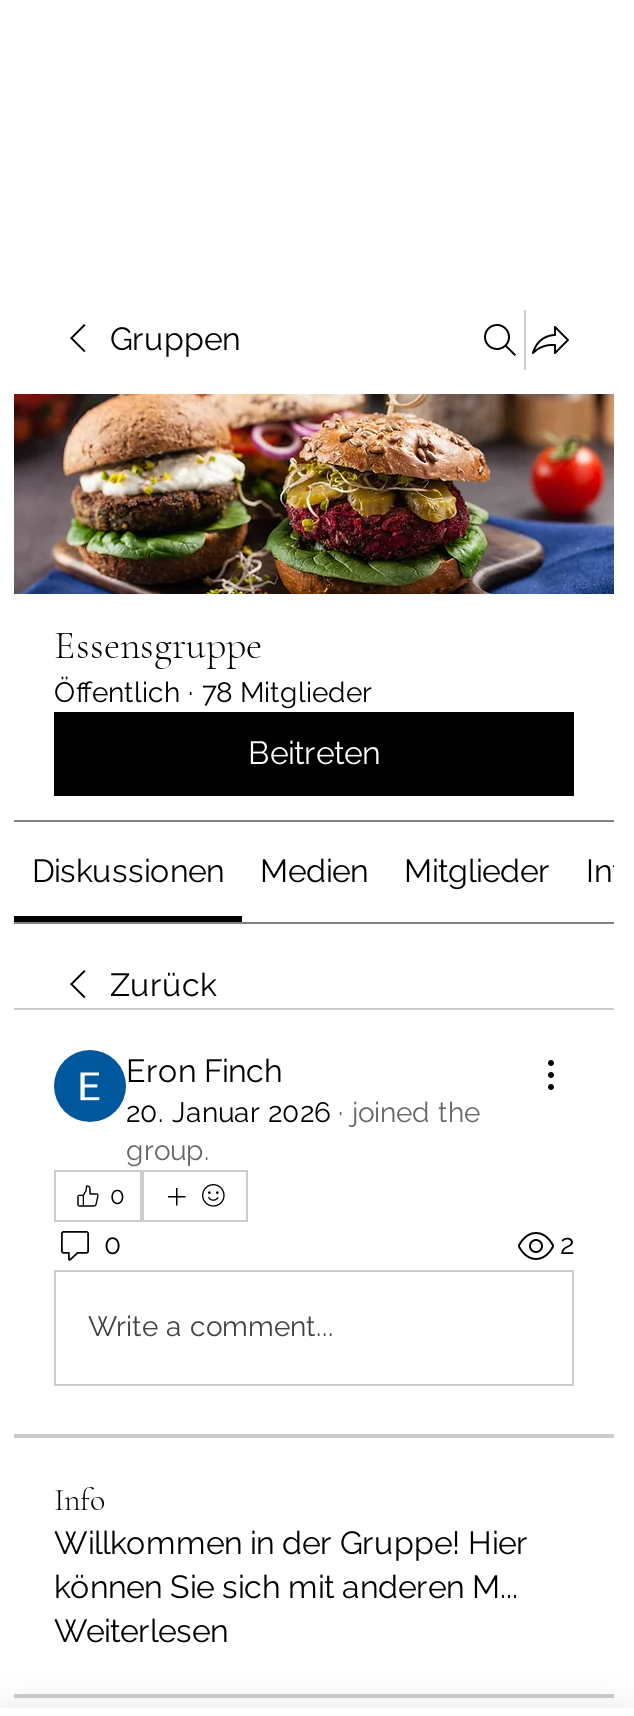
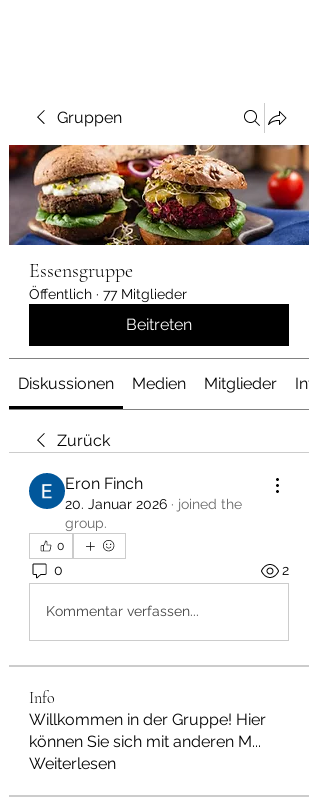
[54,676,372,708] Öffentlich · 78 Mitglieder -> [29,286,187,302] Öffentlich · 77 Mitglieder
[88,1311,334,1343] Write a comment... -> [46,603,199,619] Kommentar verfassen...

